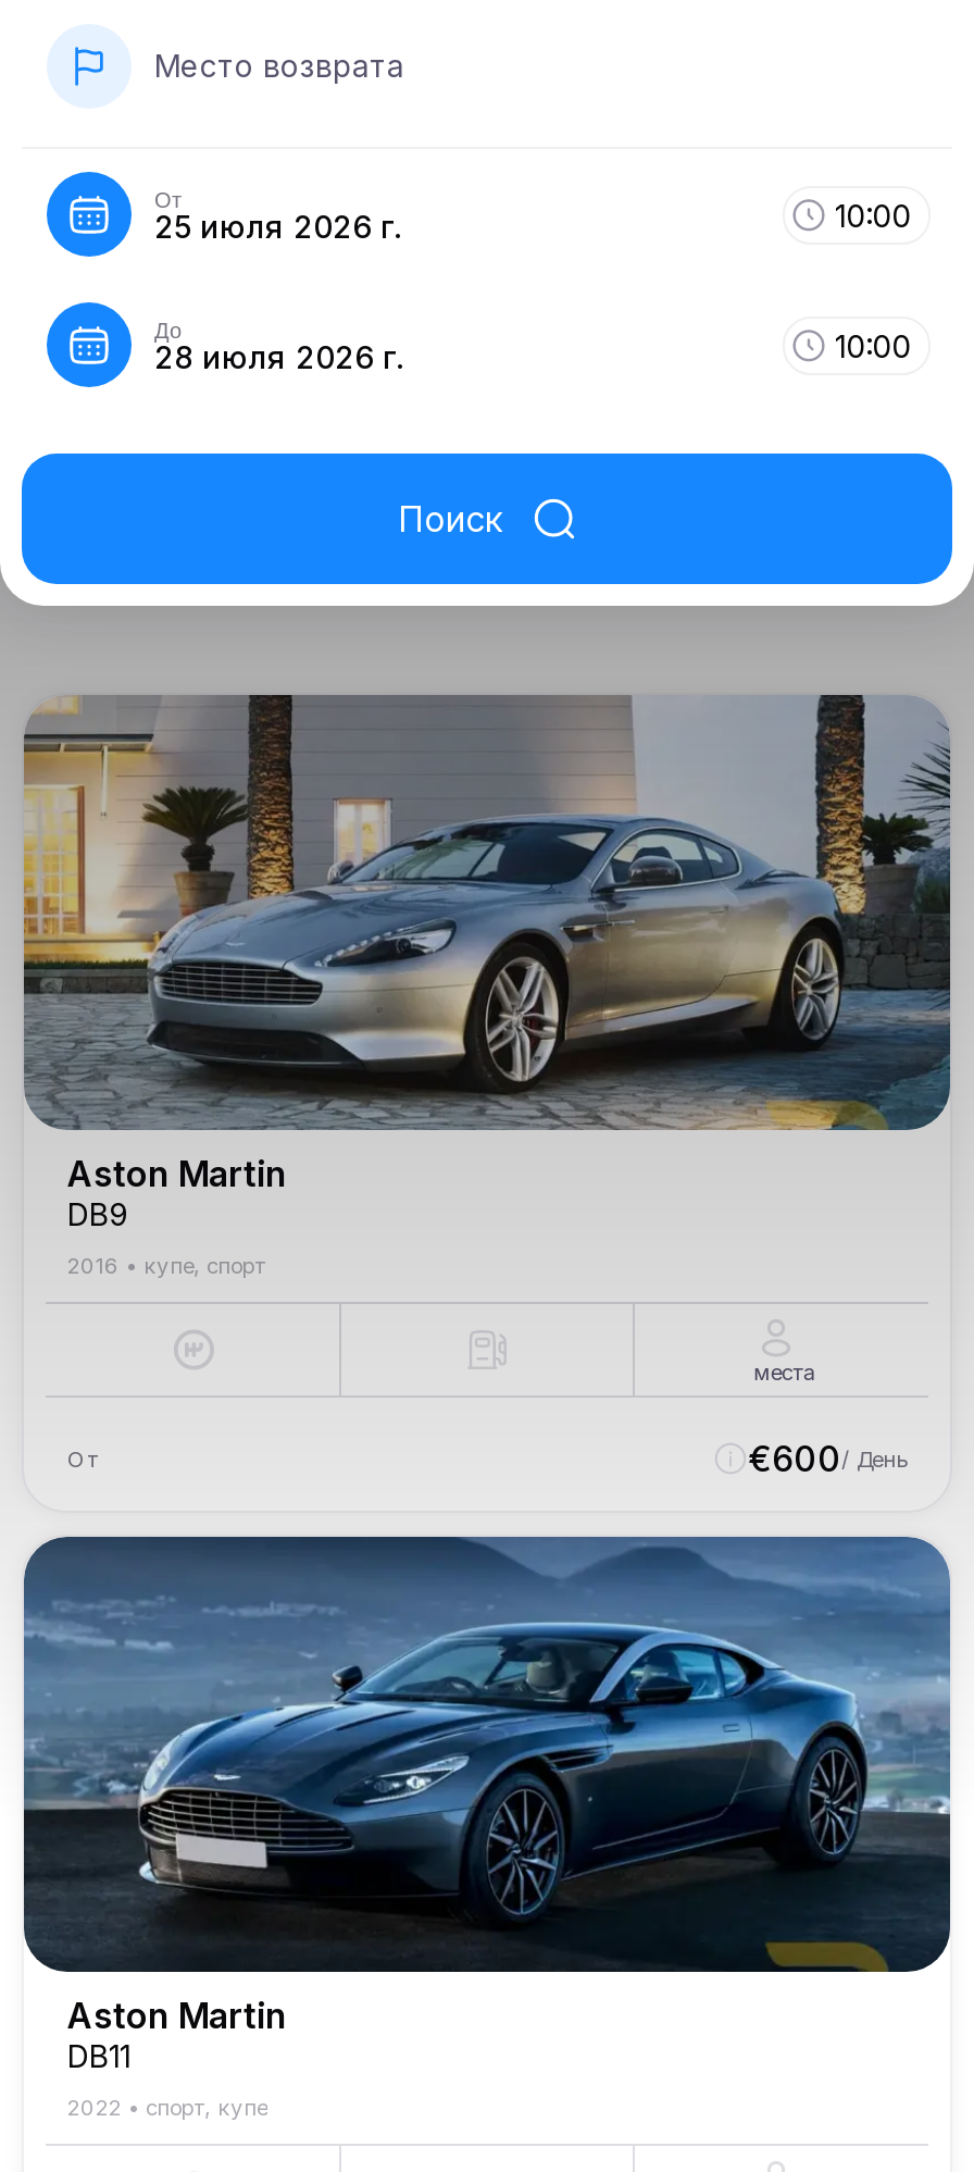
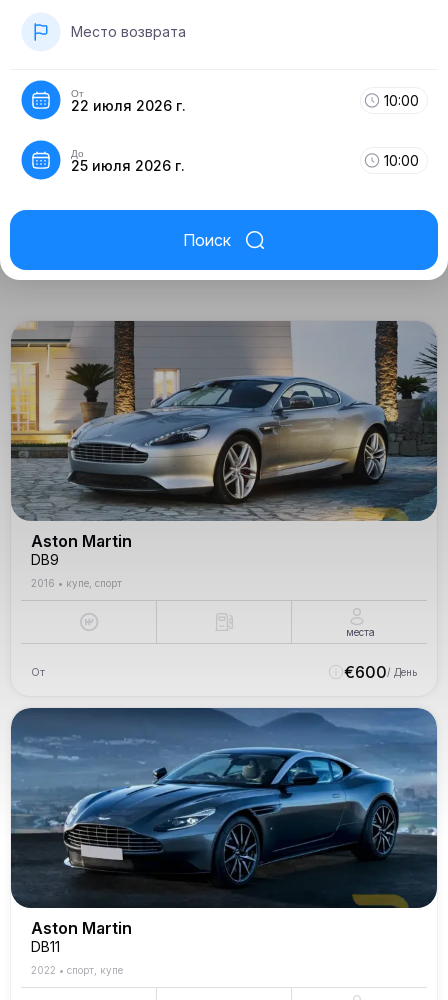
[154,207,402,244] 25 июля 2026 г. -> [71,96,186,113] 22 июля 2026 г.
[154,337,404,374] 28 июля 2026 г. -> [71,156,185,173] 25 июля 2026 г.

